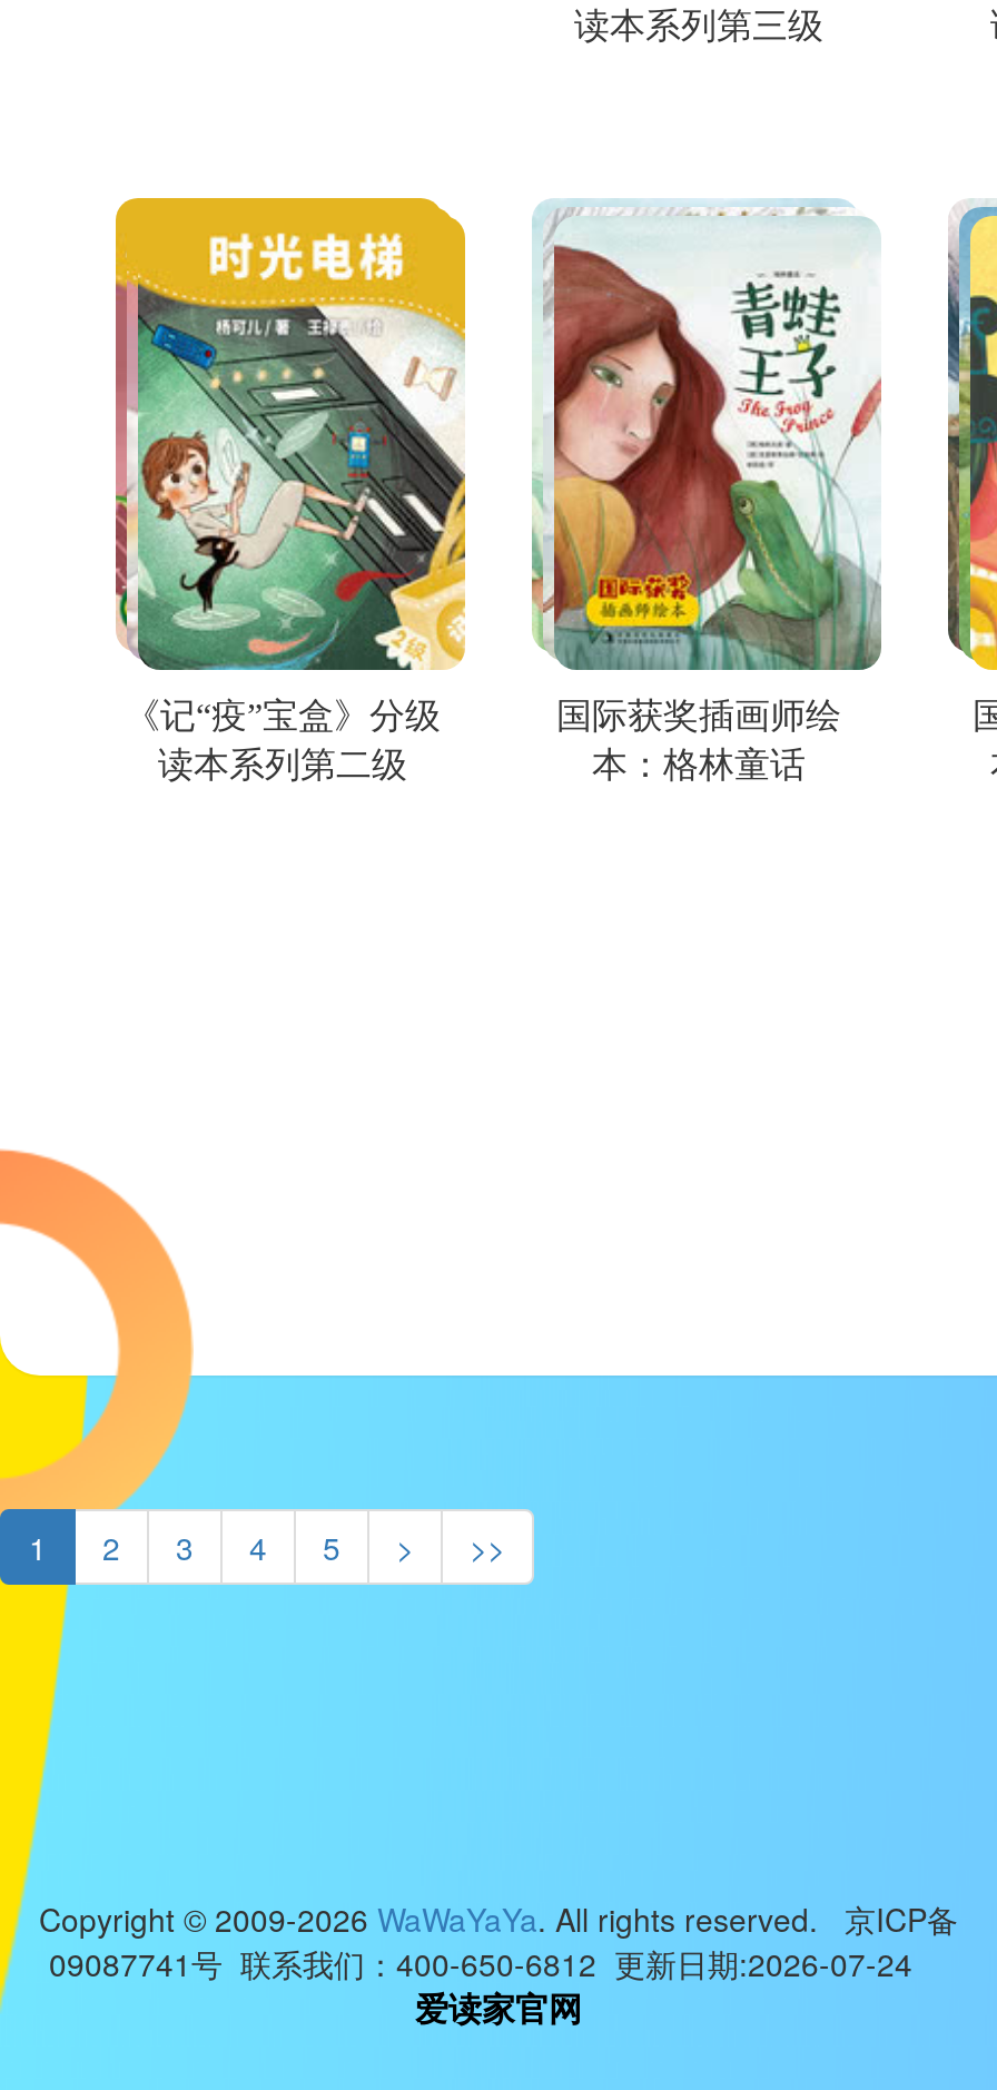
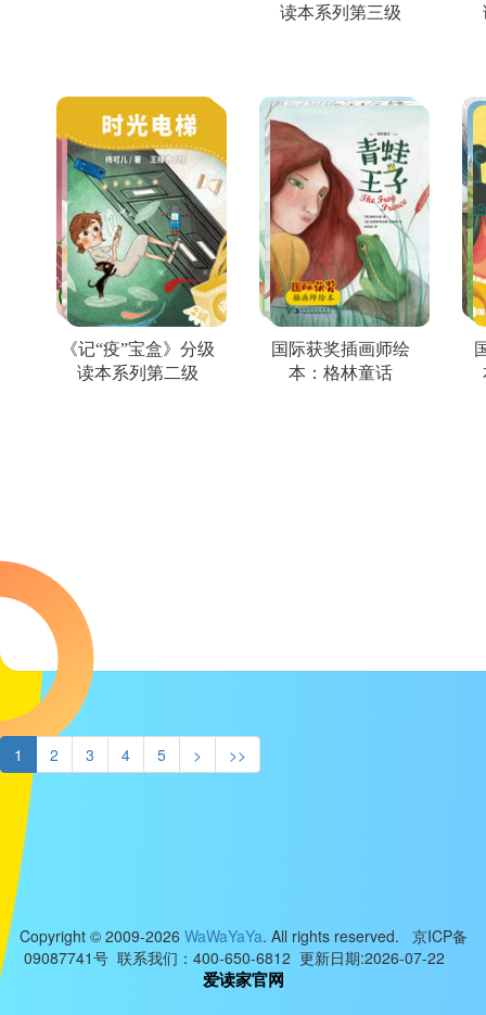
[49,1941,948,1985] 09087741号 联系我们：400-650-6812 更新日期:2026-07-24 -> [24,947,462,968] 09087741号 联系我们：400-650-6812 更新日期:2026-07-22

